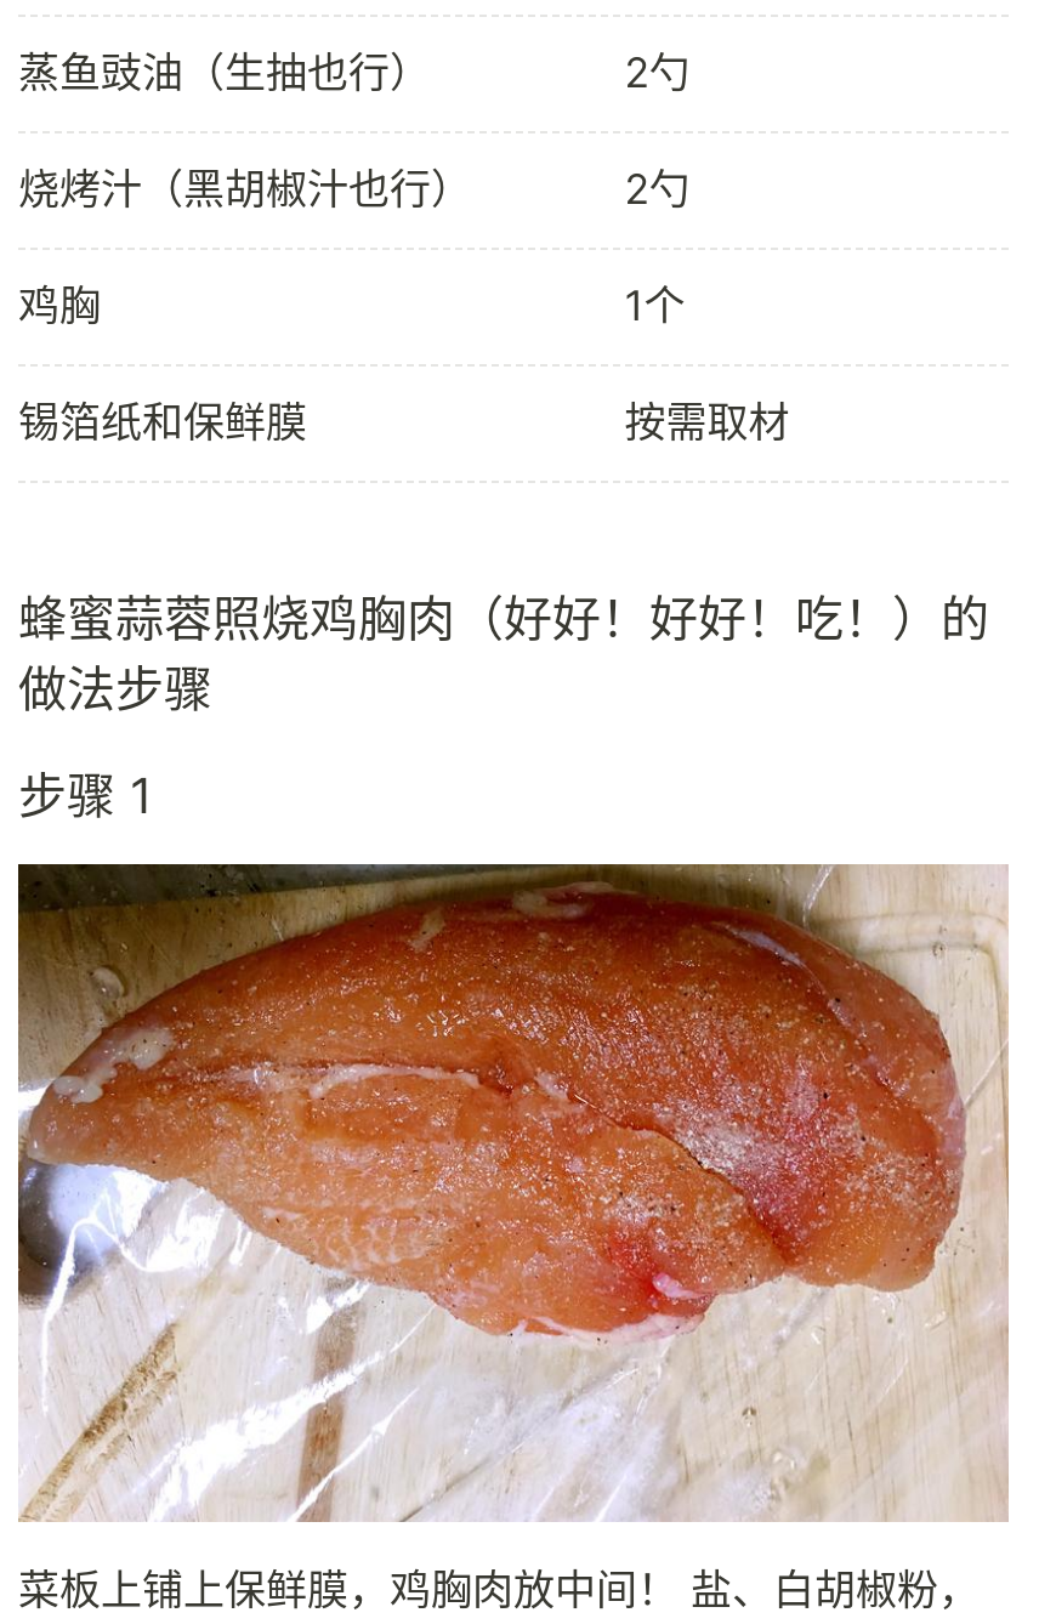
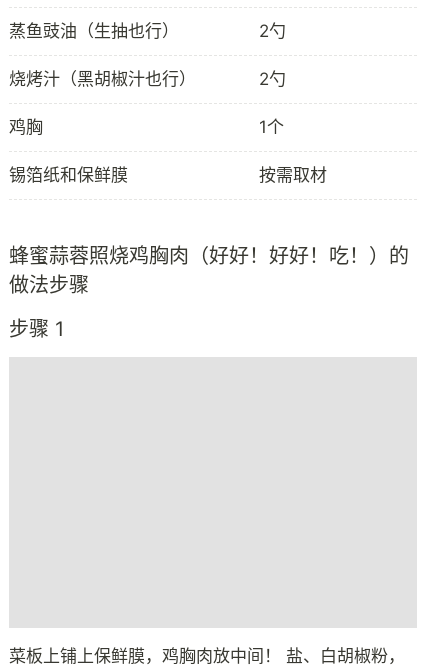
[16,862,1009,1522] [image] -> none

